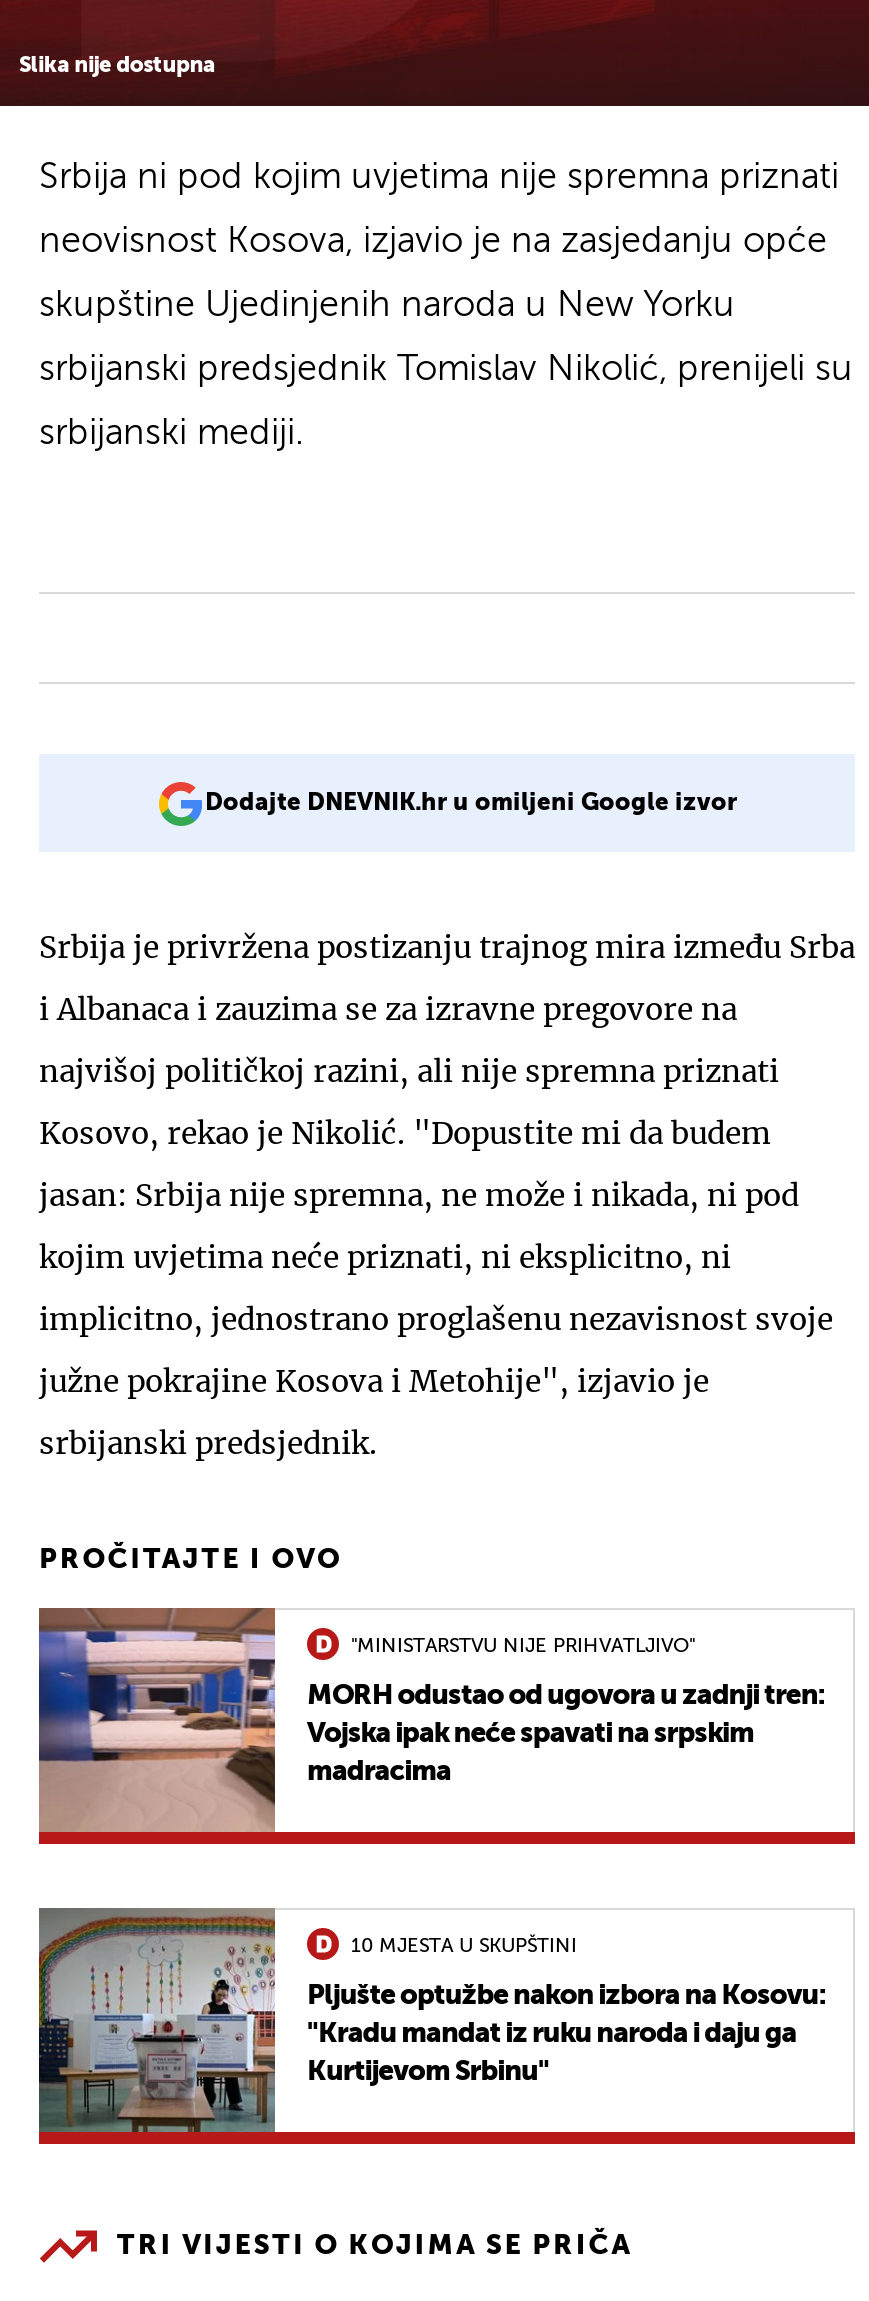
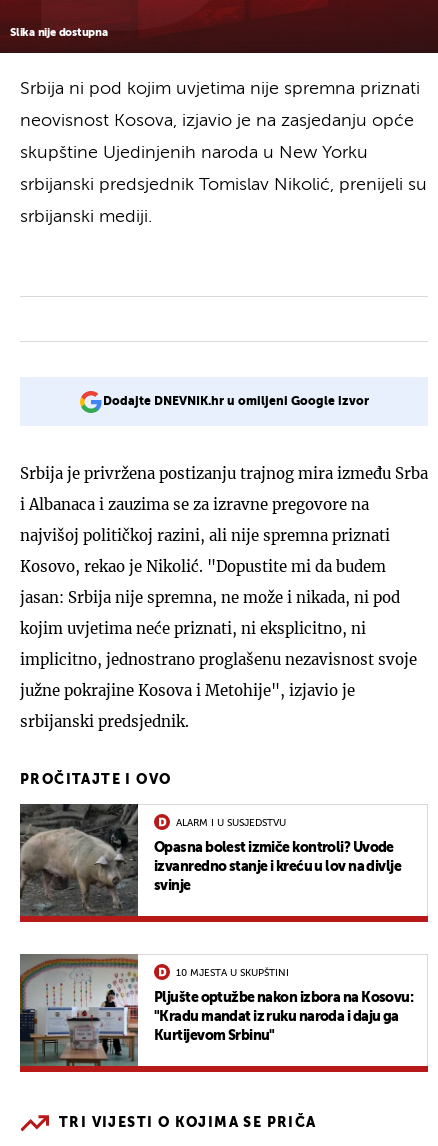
[37,1606,824,1834] [image] | MORH odustao od ugovora u zadnji tren: | Vojska ipak neće spavati na srpskim | madracima -> [19,803,401,917] [image] | Opasna bolest izmiče kontroli? Uvode | izvanredno stanje i kreću u lov na divlje | svinje
[351,1635,695,1655] "MINISTARSTVU NIJE PRIHVATLJIVO" -> [176,818,286,828] ALARM I U SUSJEDSTVU

